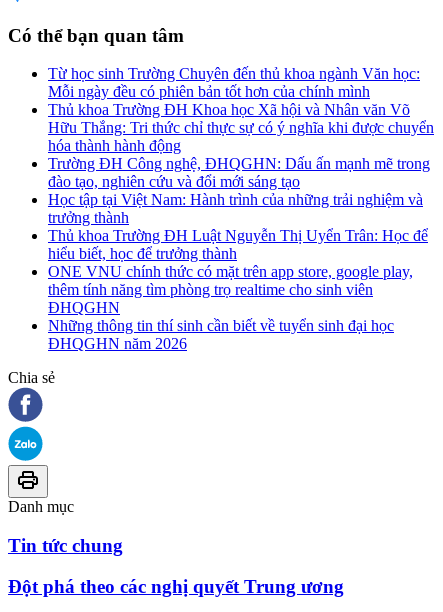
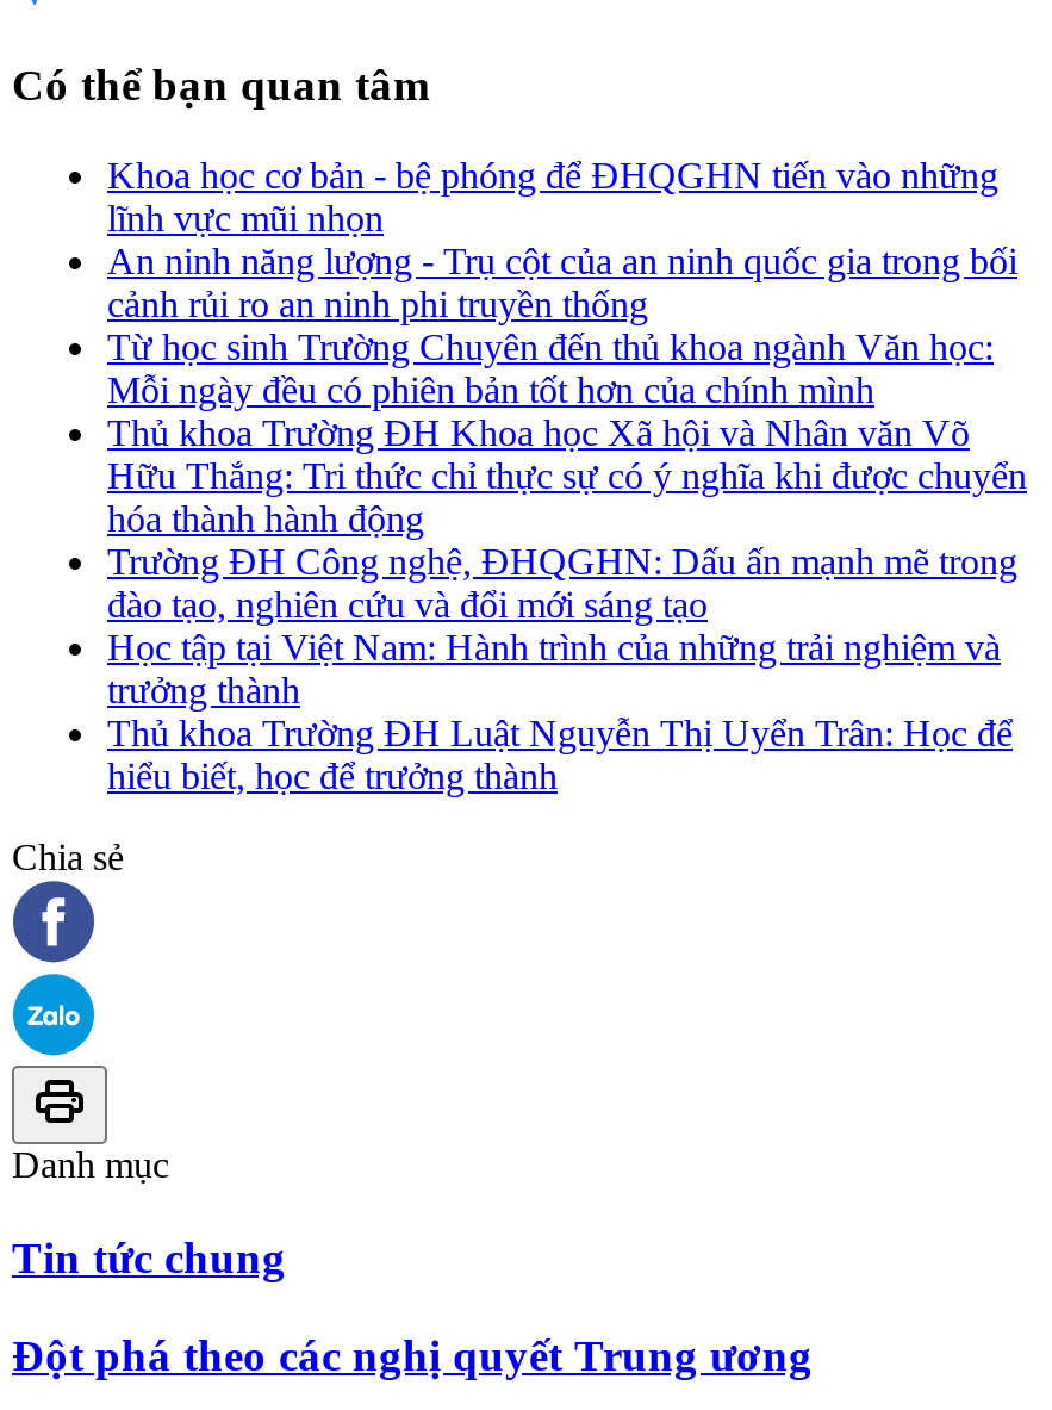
none -> [107,155,1017,325] Khoa học cơ bản - bệ phóng để ĐHQGHN tiến vào những | lĩnh vực mũi nhọn | An ninh năng lượng - Trụ cột của an ninh quốc gia trong bối | cảnh rủi ro an ninh phi truyền thống
moved [48,65,434,262] -> [107,327,1027,797]: Từ học sinh Trường Chuyên đến thủ khoa ngành Văn học: | Mỗi ngày đều có phiên bản tốt hơn của chính mình | Thủ khoa Trường ĐH Khoa học Xã hội và Nhân văn Võ | ... | Thủ khoa Trường ĐH Luật Nguyễn Thị Uyển Trân: Học để | hiểu biết, học để trưởng thành
[48,263,413,352] ONE VNU chính thức có mặt trên app store, google play, | thêm tính năng tìm phòng trọ realtime cho sinh viên | ĐHQGHN | Những thông tin thí sinh cần biết về tuyển sinh đại học | ĐHQGHN năm 2026 -> none

